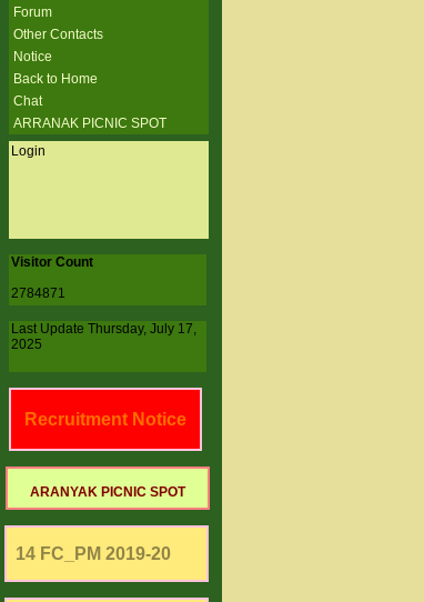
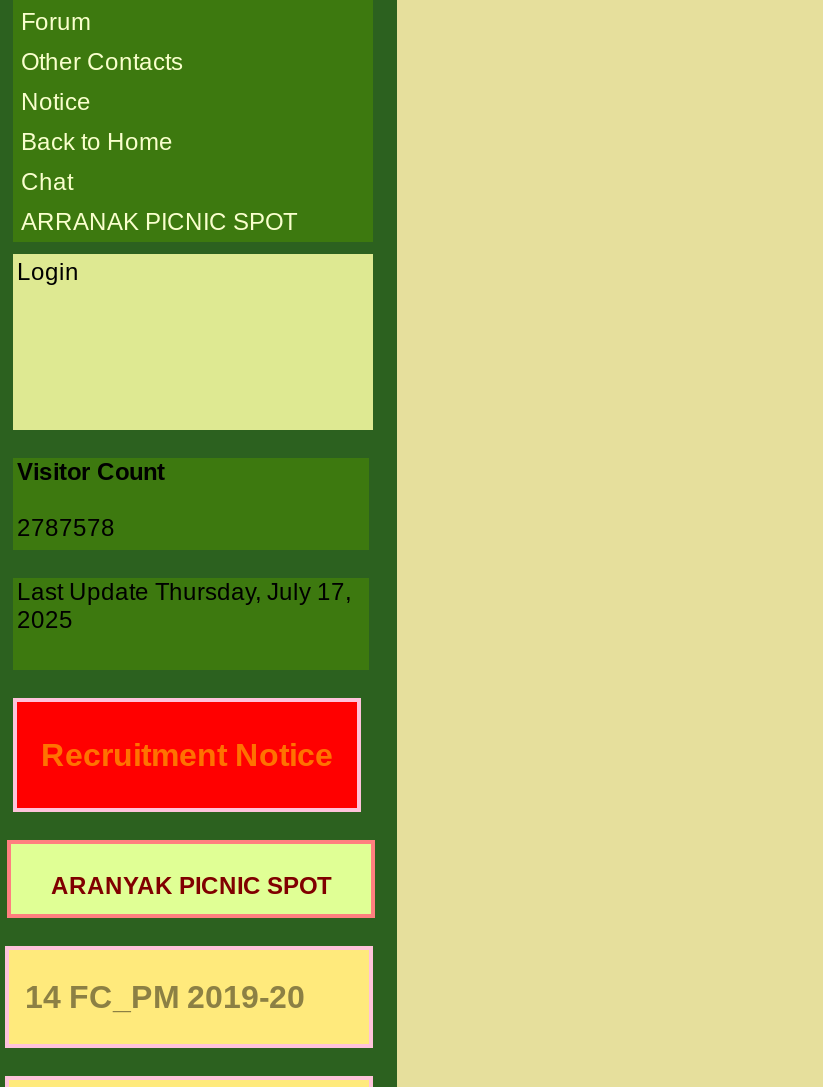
[11,285,65,301] 2784871 -> [17,514,115,542] 2787578

